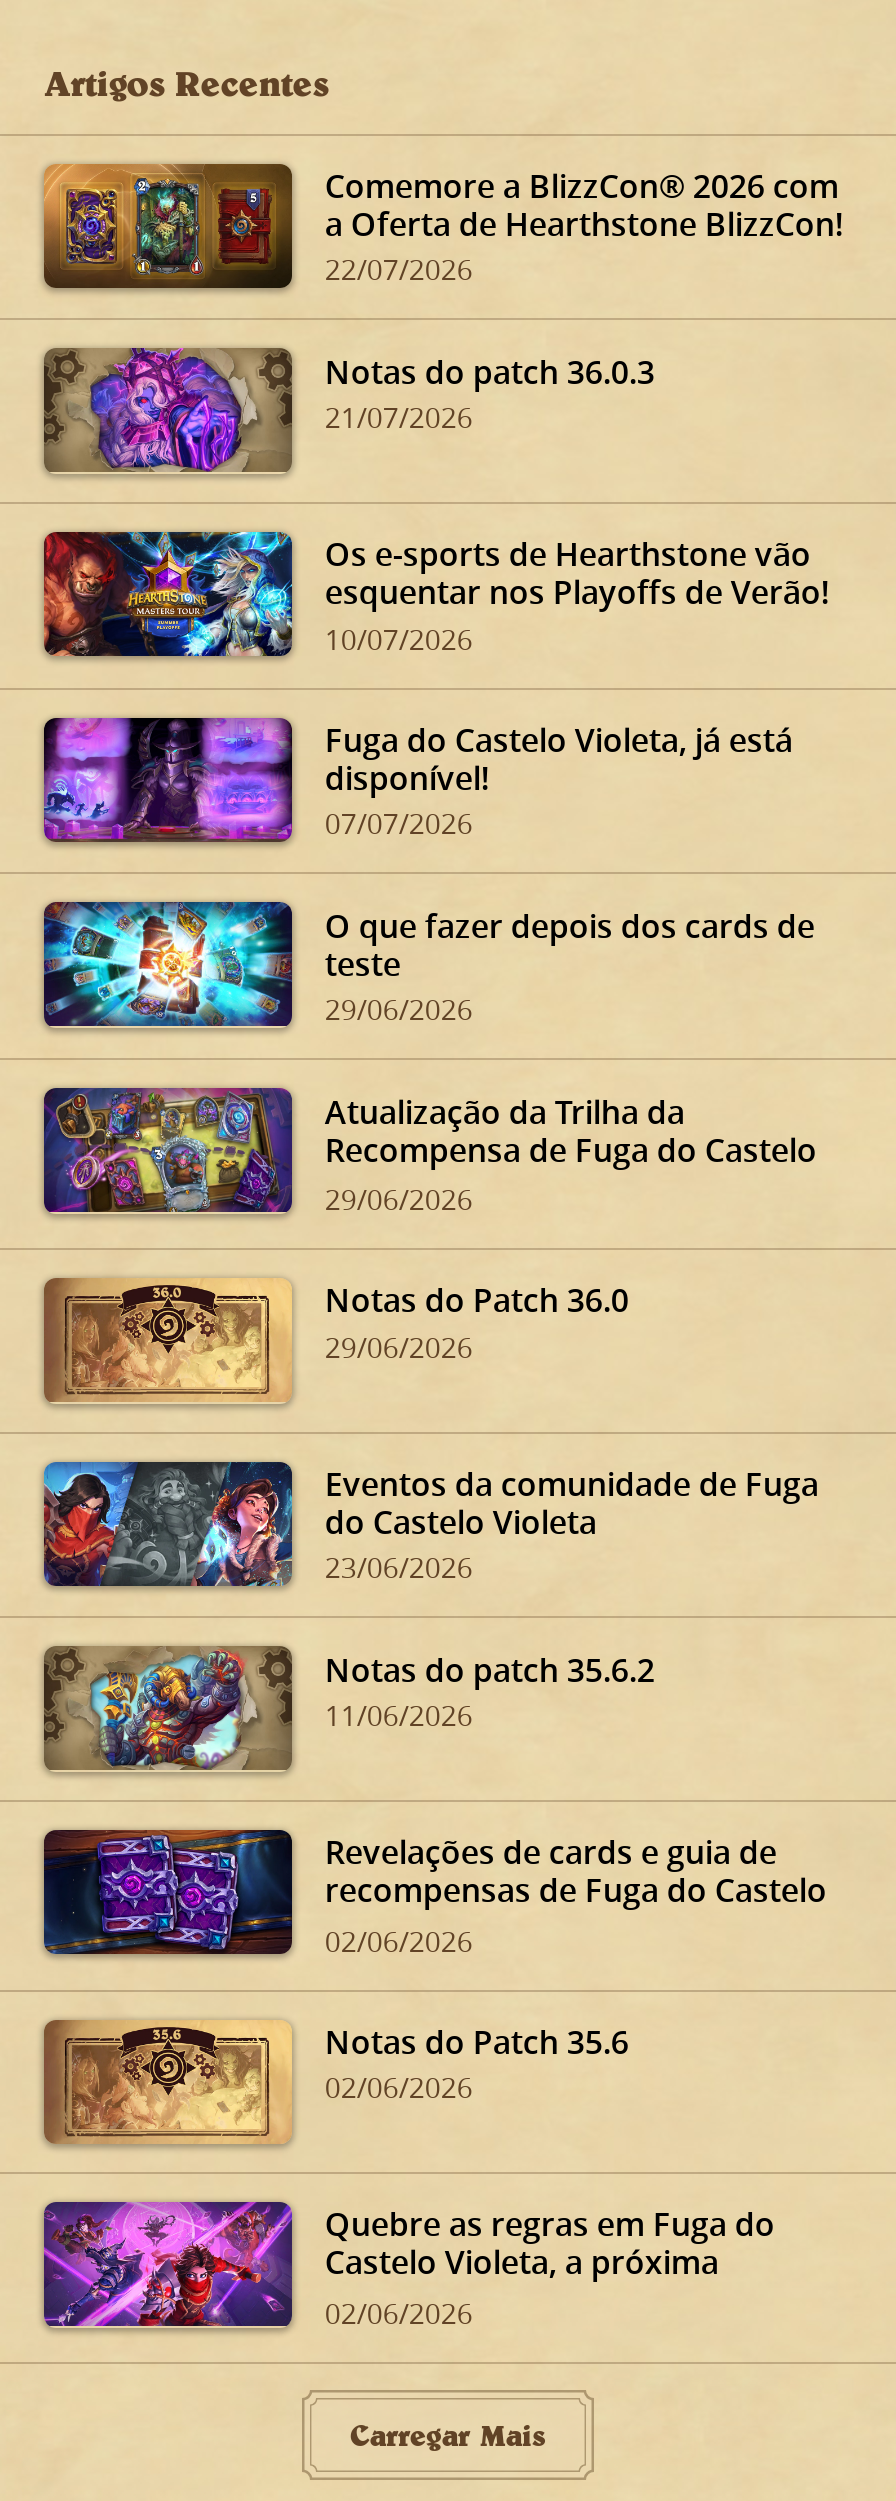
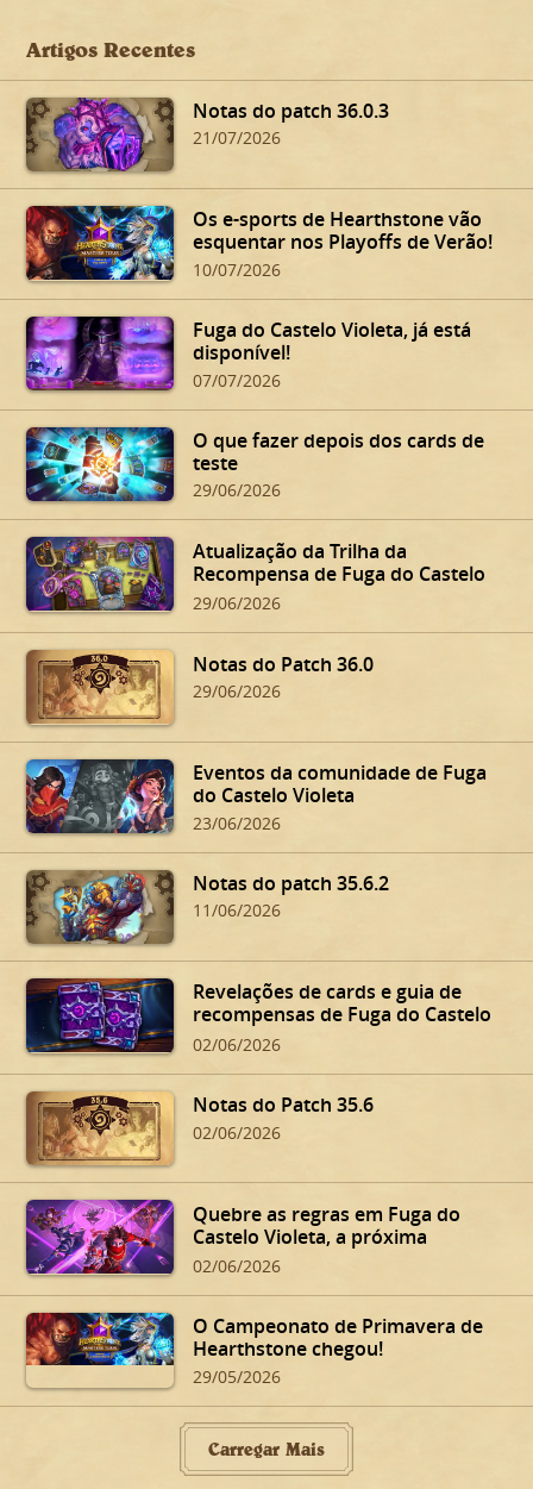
[42,162,843,290] [image] | Comemore a BlizzCon® 2026 com | a Oferta de Hearthstone BlizzCon! | 22/07/2026 -> none
moved [0,350,829,2285] -> [0,98,493,1249]: [image] | Notas do patch 36.0.3 | 21/07/2026 | ... | Quebre as regras em Fuga do | Castelo Violeta, a próxima
moved [30,2188,318,2384] -> [18,1191,189,1308]: [image]
none -> [25,1310,484,1388] [image] | O Campeonato de Primavera de | Hearthstone chegou! | 29/05/2026

